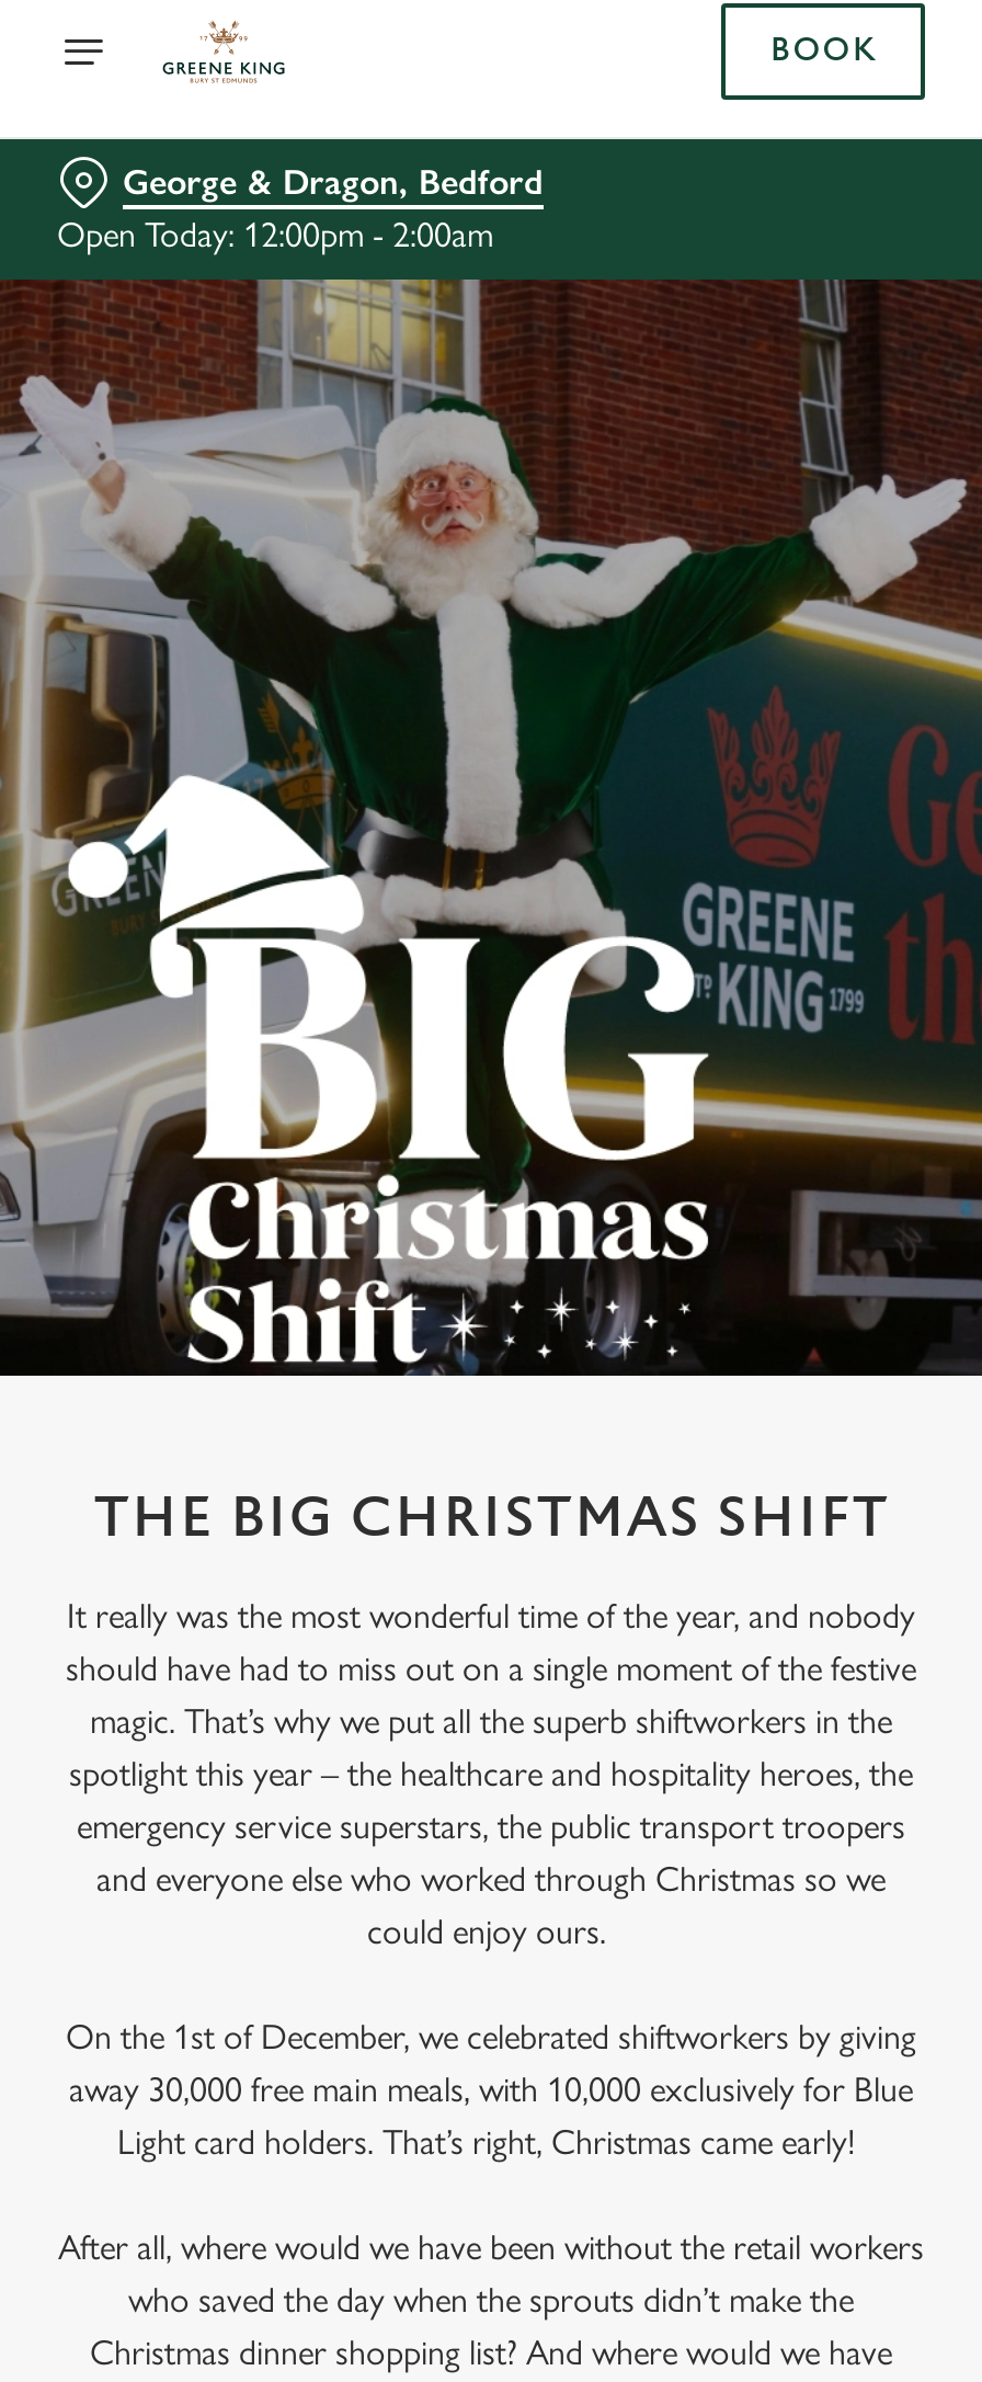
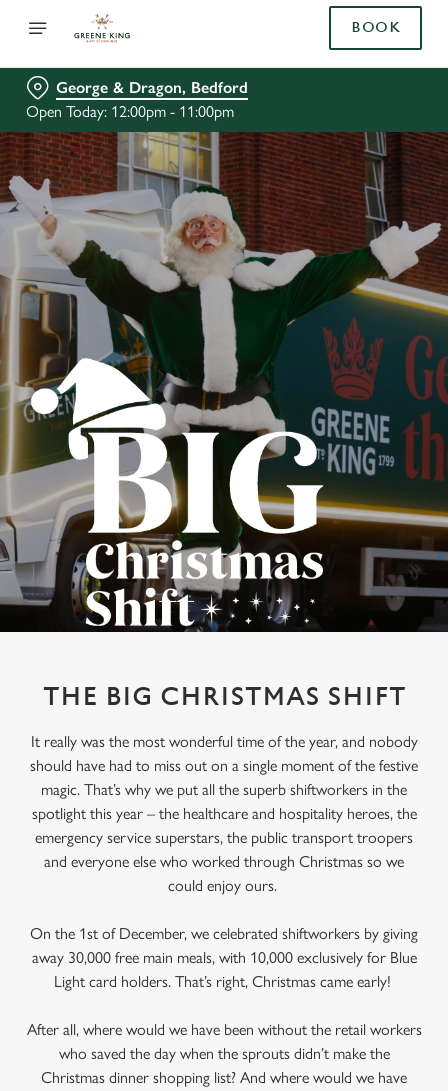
[57,214,493,255] Open Today: 12:00pm - 2:00am -> [26,102,234,121] Open Today: 12:00pm - 11:00pm

